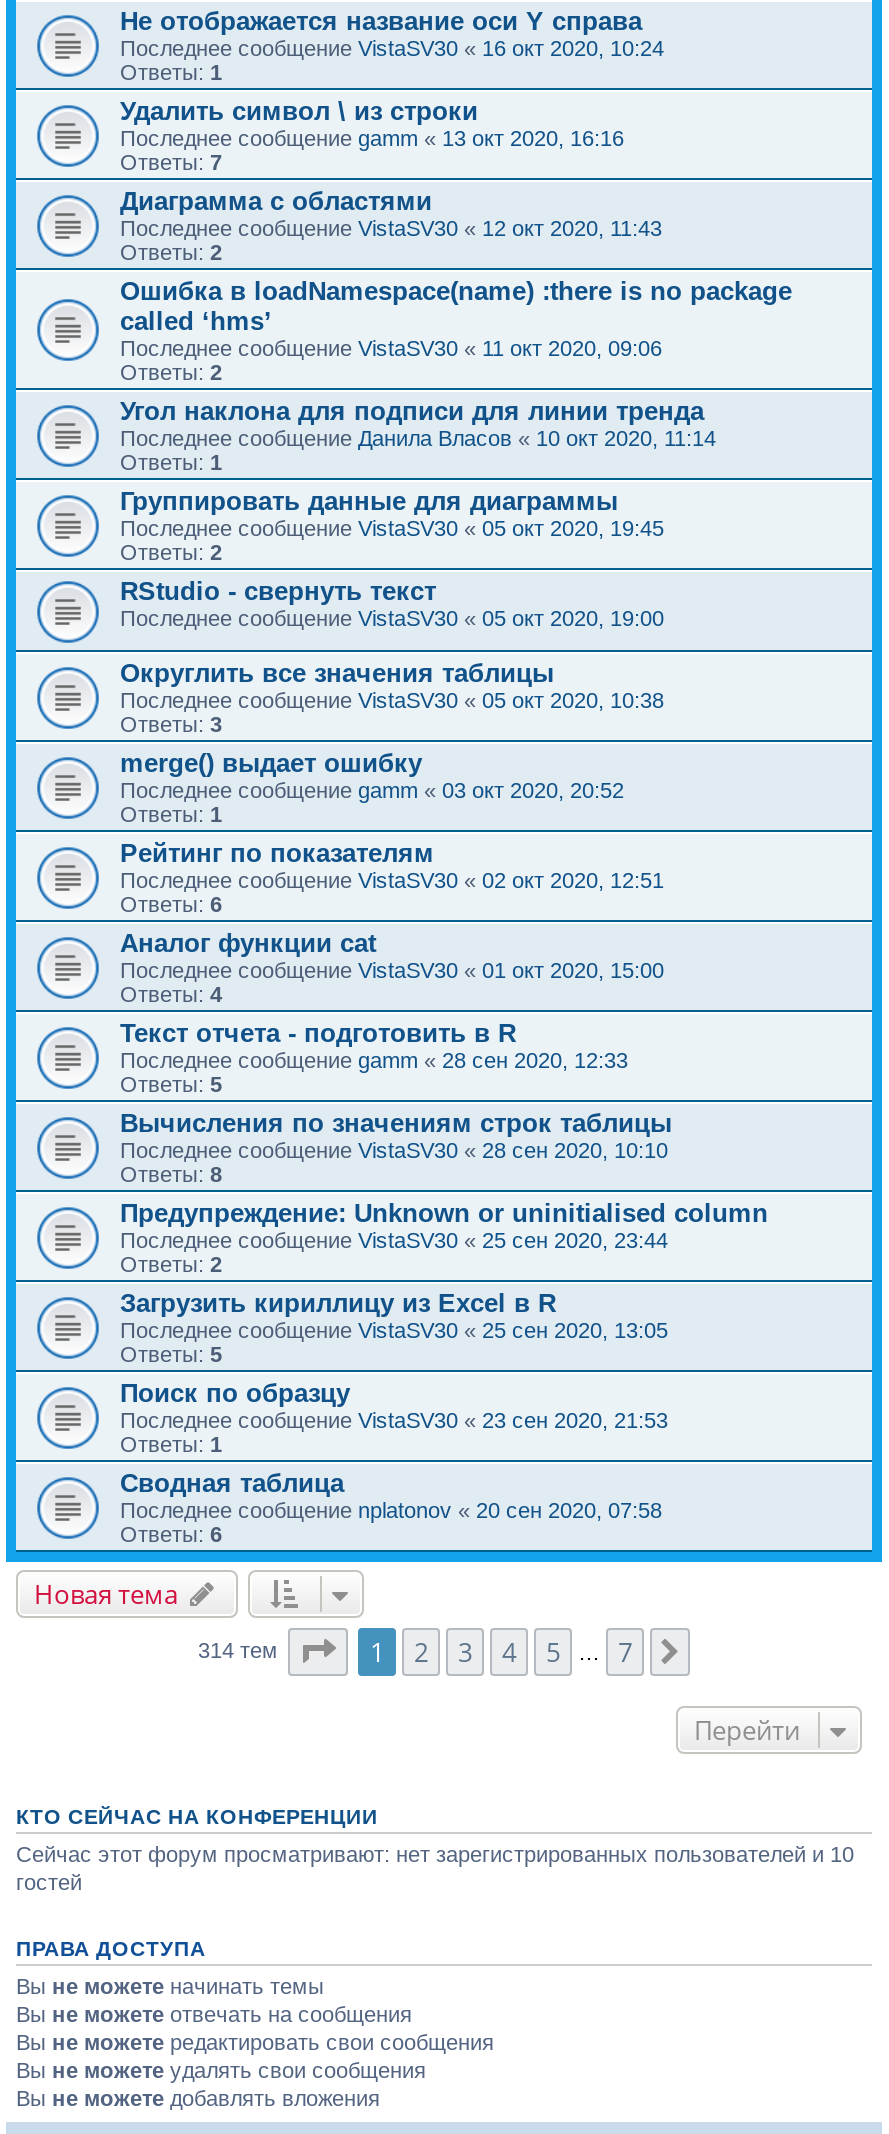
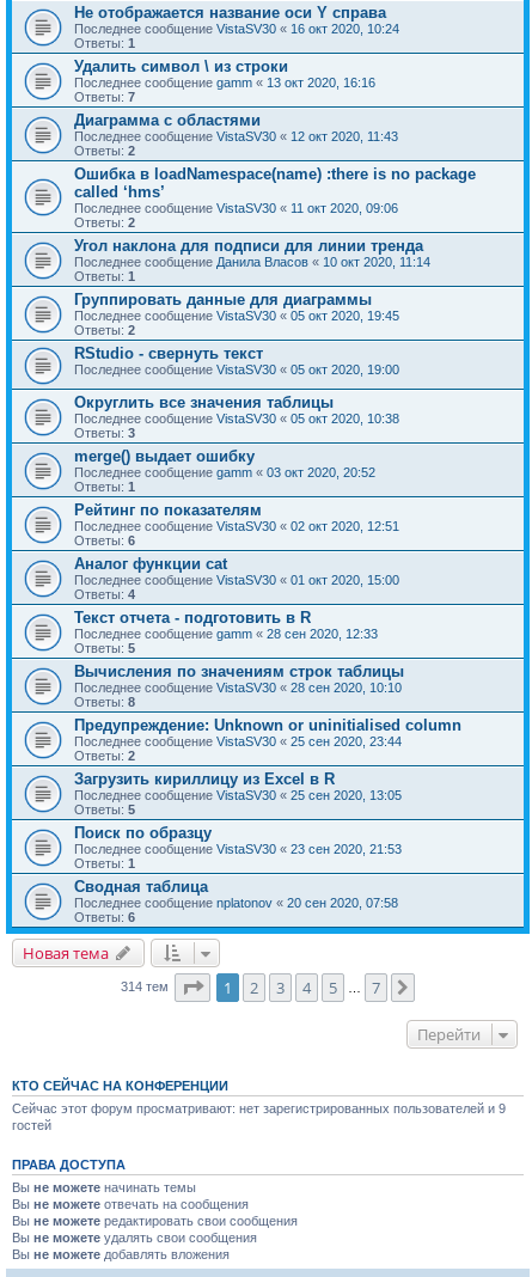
[16,1842,854,1866] Сейчас этот форум просматривают: нет зарегистрированных пользователей и 10 -> [12,1101,506,1115] Сейчас этот форум просматривают: нет зарегистрированных пользователей и 9

